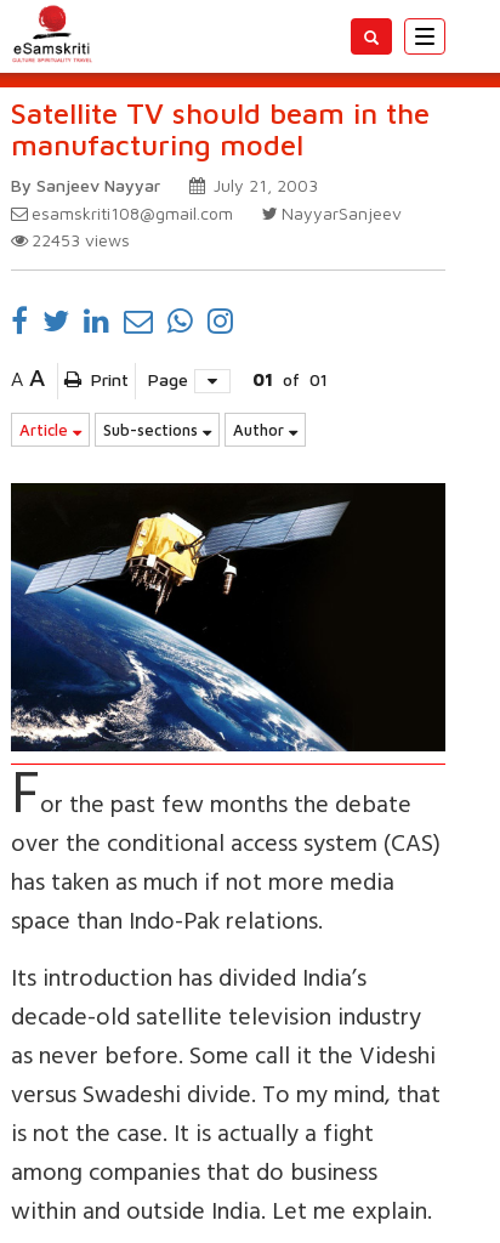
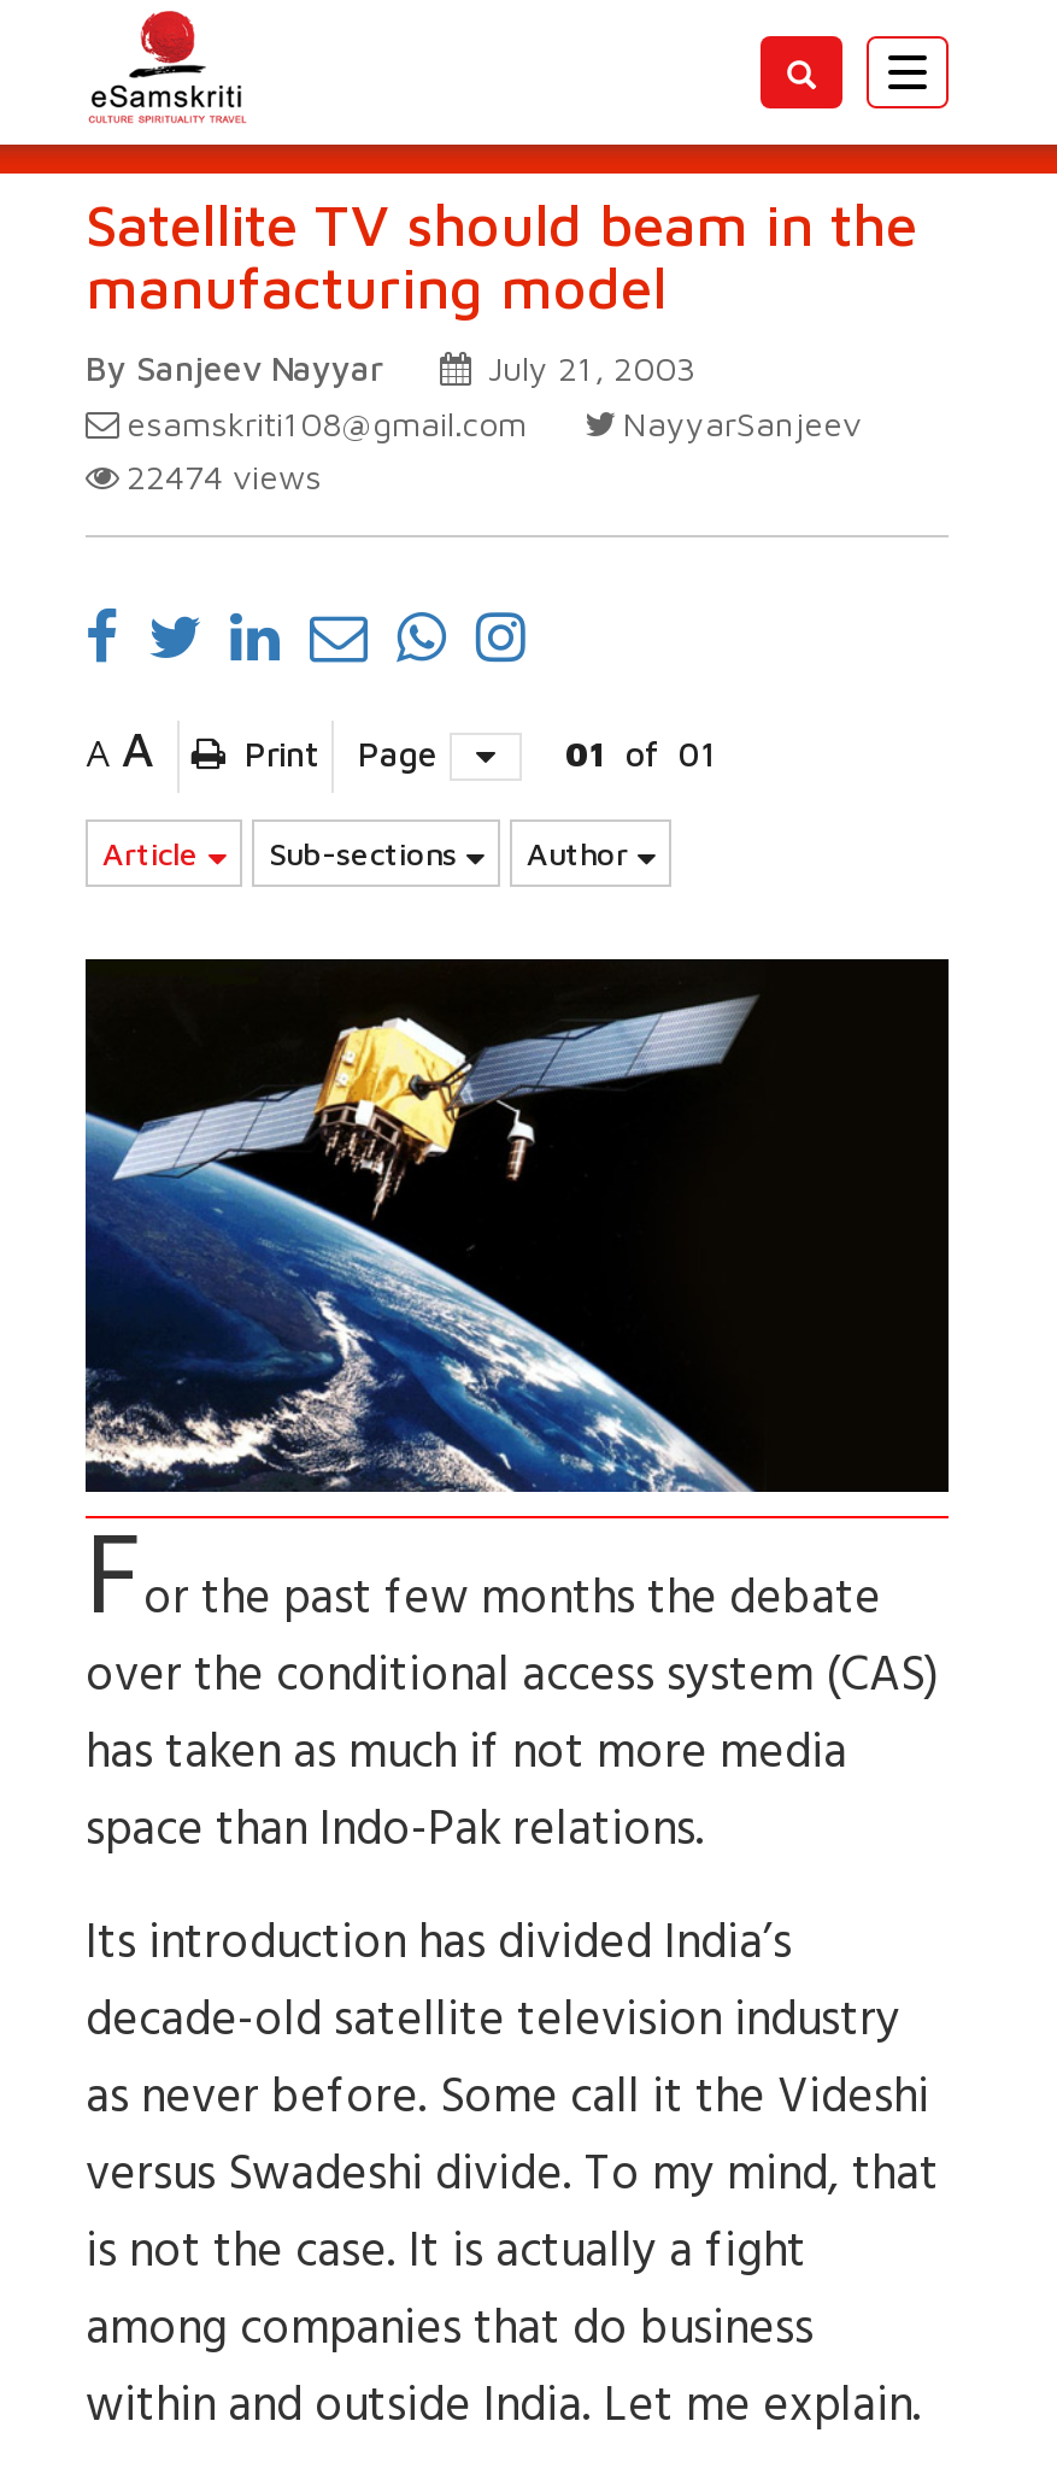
[32,229,130,250] 22453 views -> [127,456,322,496] 22474 views

